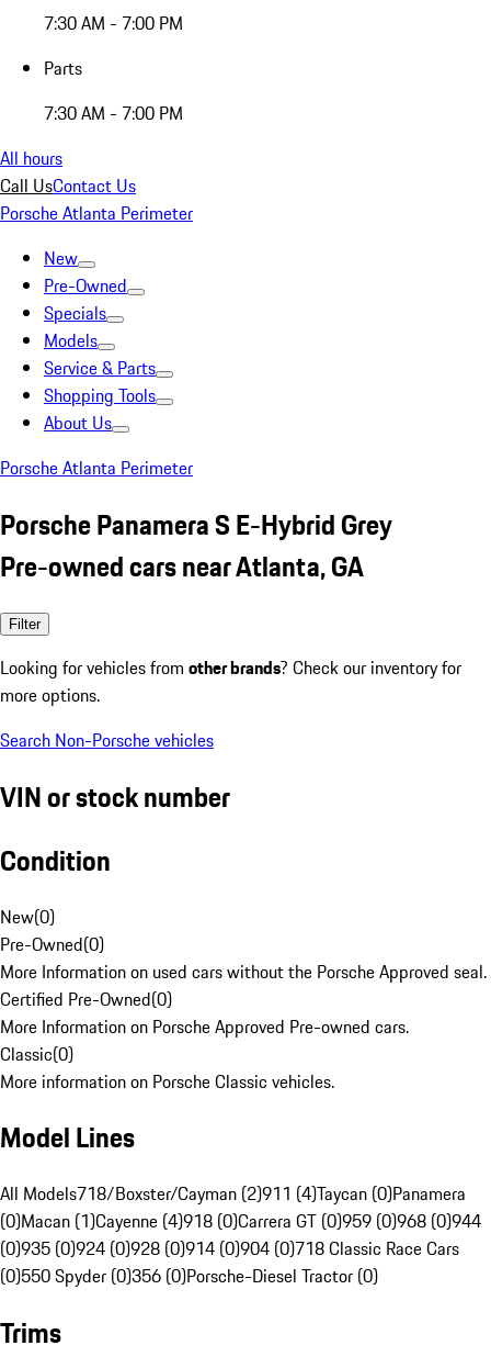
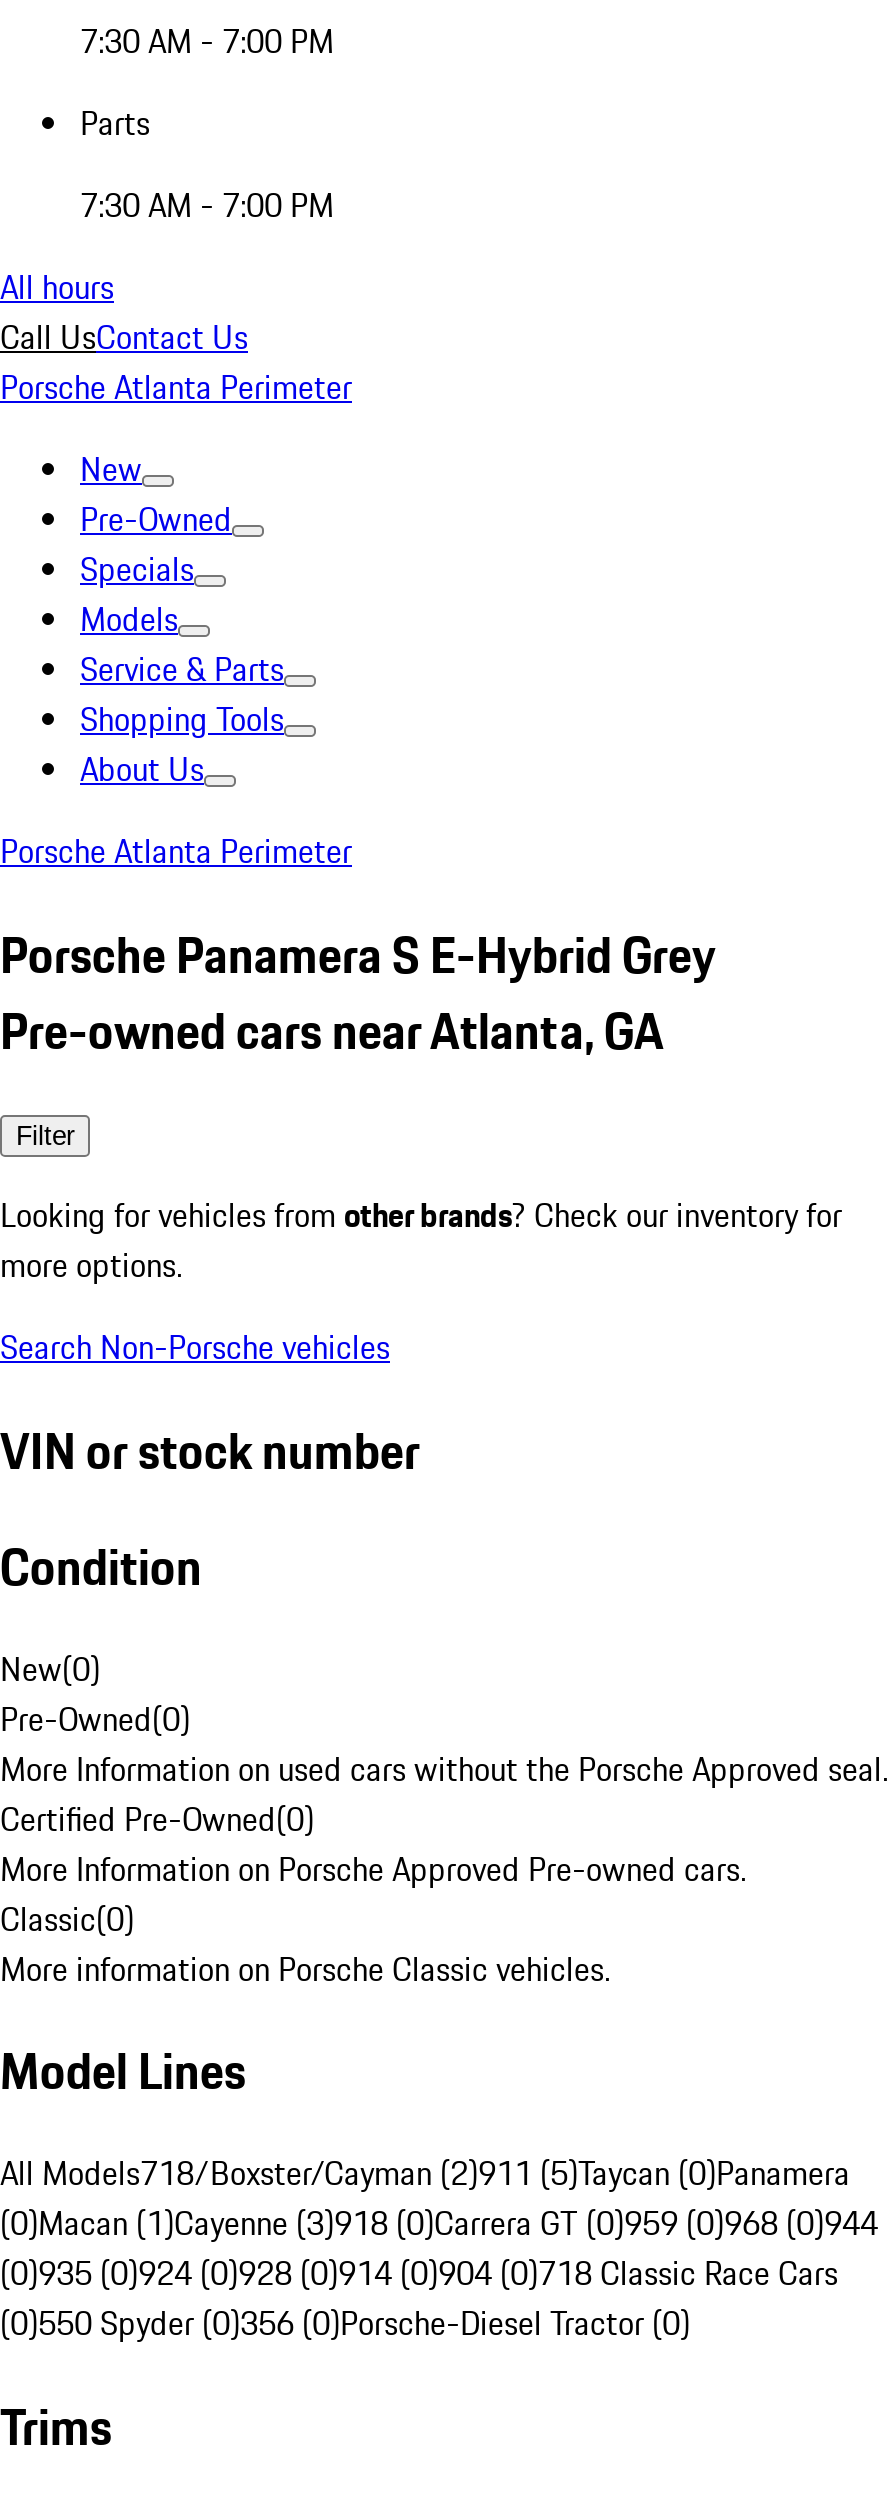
[0,1181,466,1207] All Models718/Boxster/Cayman (2)911 (4)Taycan (0)Panamera -> [0,2150,850,2198] All Models718/Boxster/Cayman (2)911 (5)Taycan (0)Panamera
[0,1208,481,1234] (0)Macan (1)Cayenne (4)918 (0)Carrera GT (0)959 (0)968 (0)944 -> [0,2200,878,2248] (0)Macan (1)Cayenne (3)918 (0)Carrera GT (0)959 (0)968 (0)944

